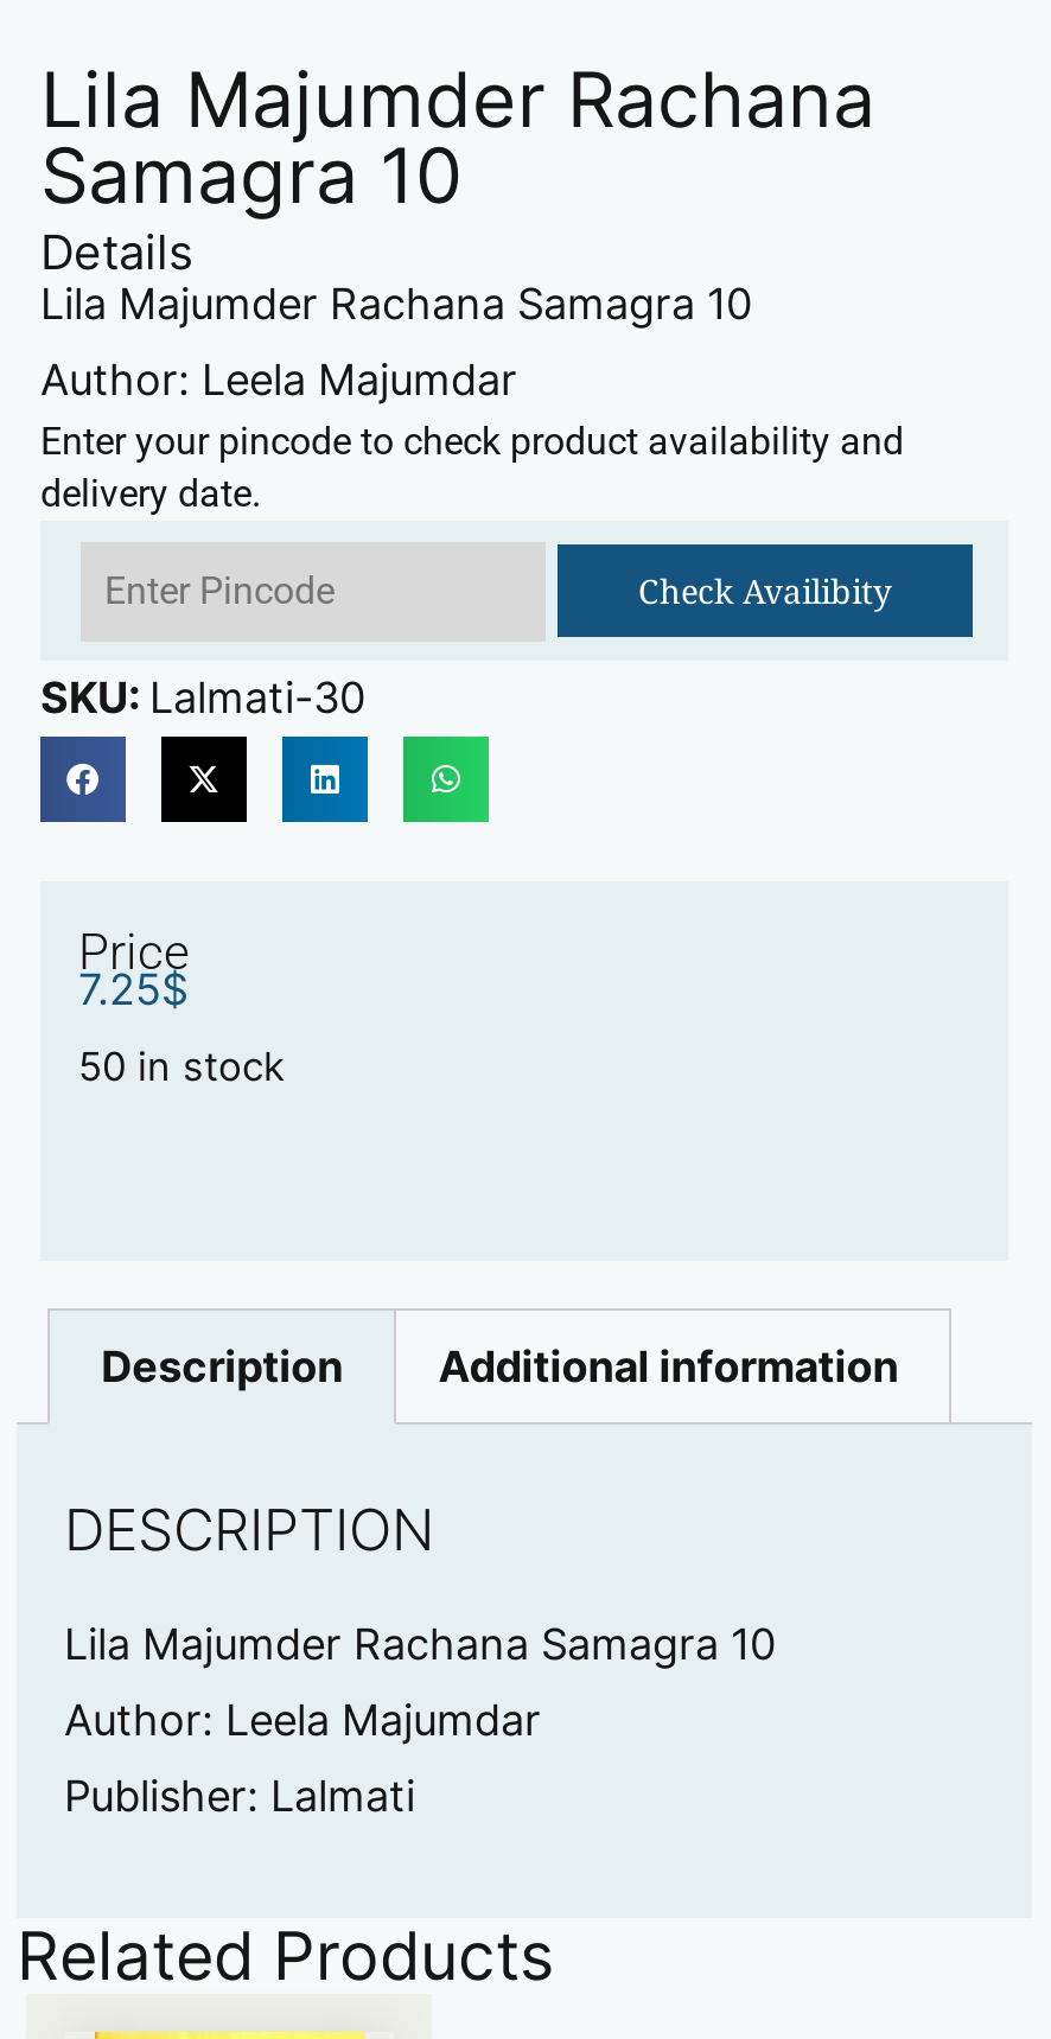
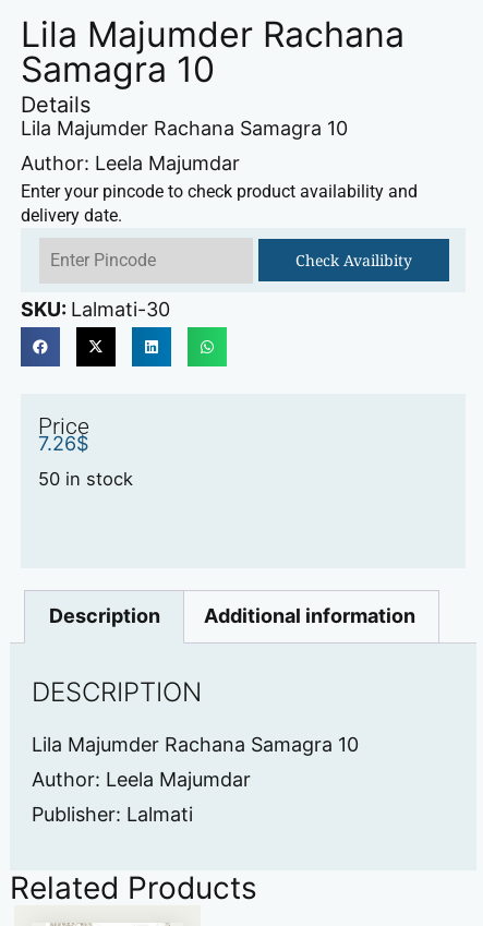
[78,965,187,1015] 7.25$ -> [38,432,88,455] 7.26$

